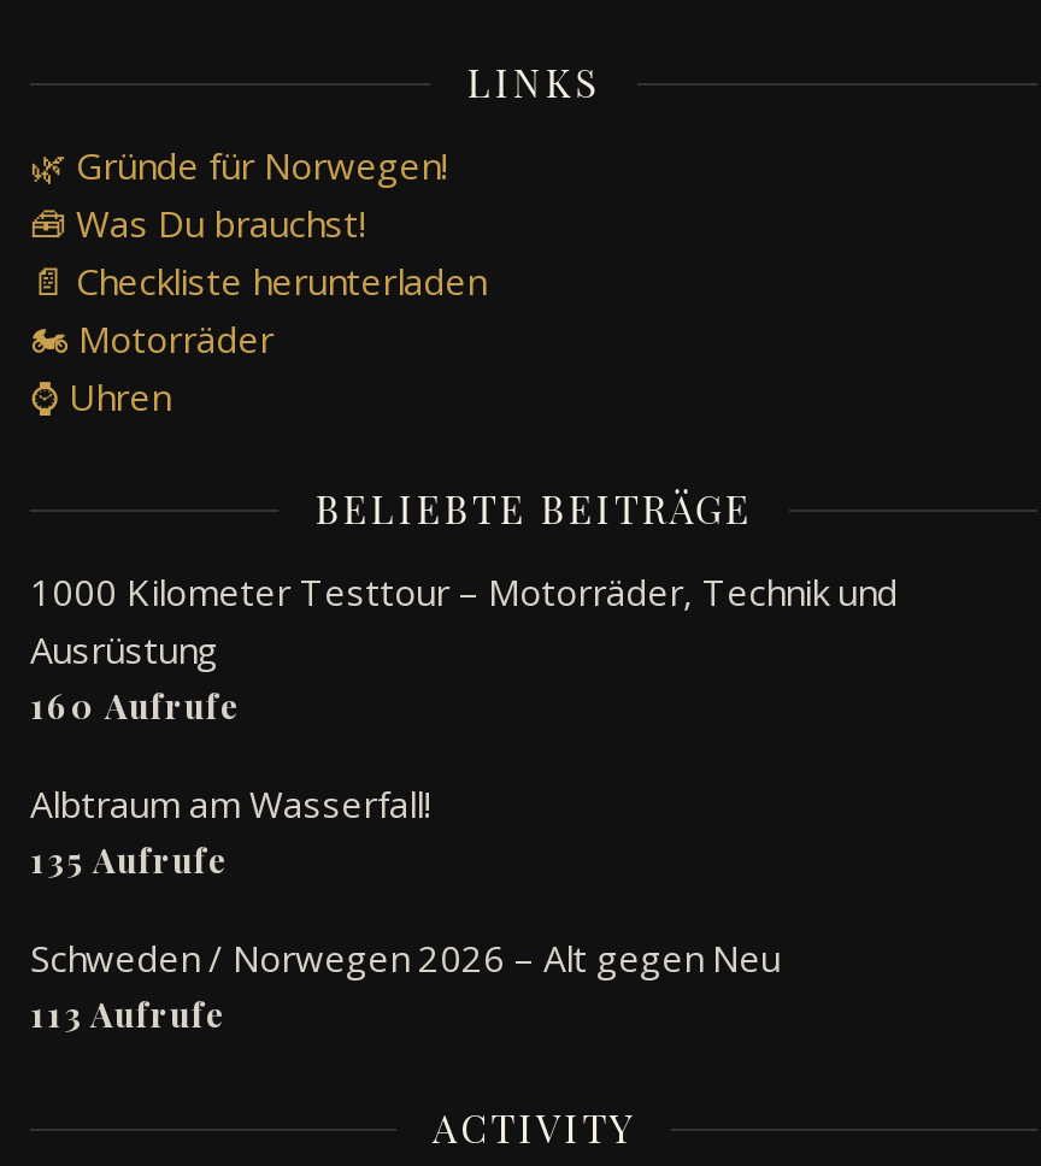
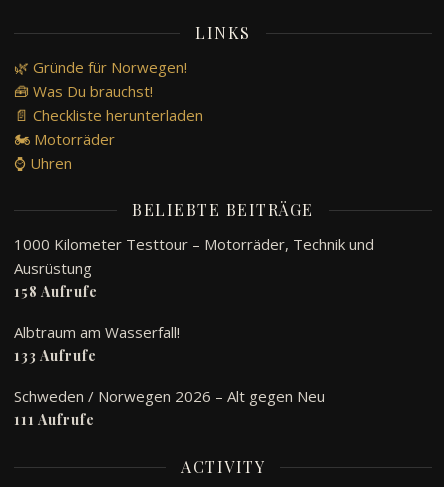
[30,683,242,729] 160 Aufrufe -> [14,282,98,301] 158 Aufrufe
[30,837,230,883] 135 Aufrufe -> [14,346,97,365] 133 Aufrufe
[30,991,228,1037] 113 Aufrufe -> [14,410,95,429] 111 Aufrufe

